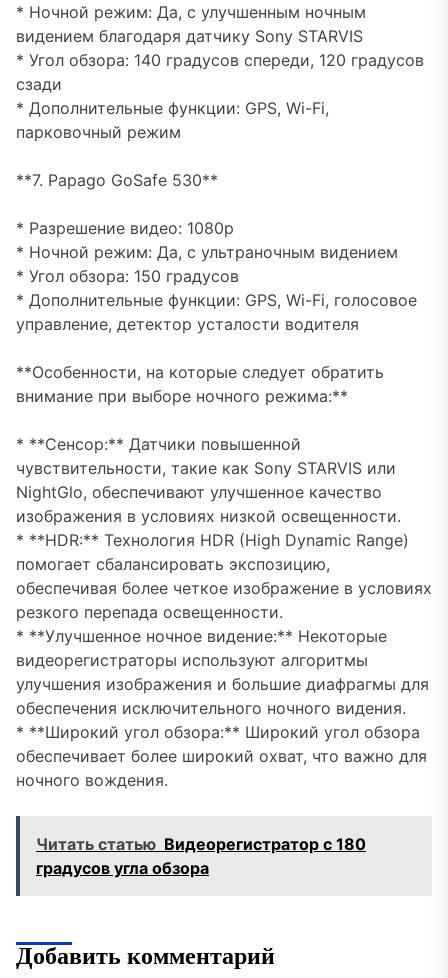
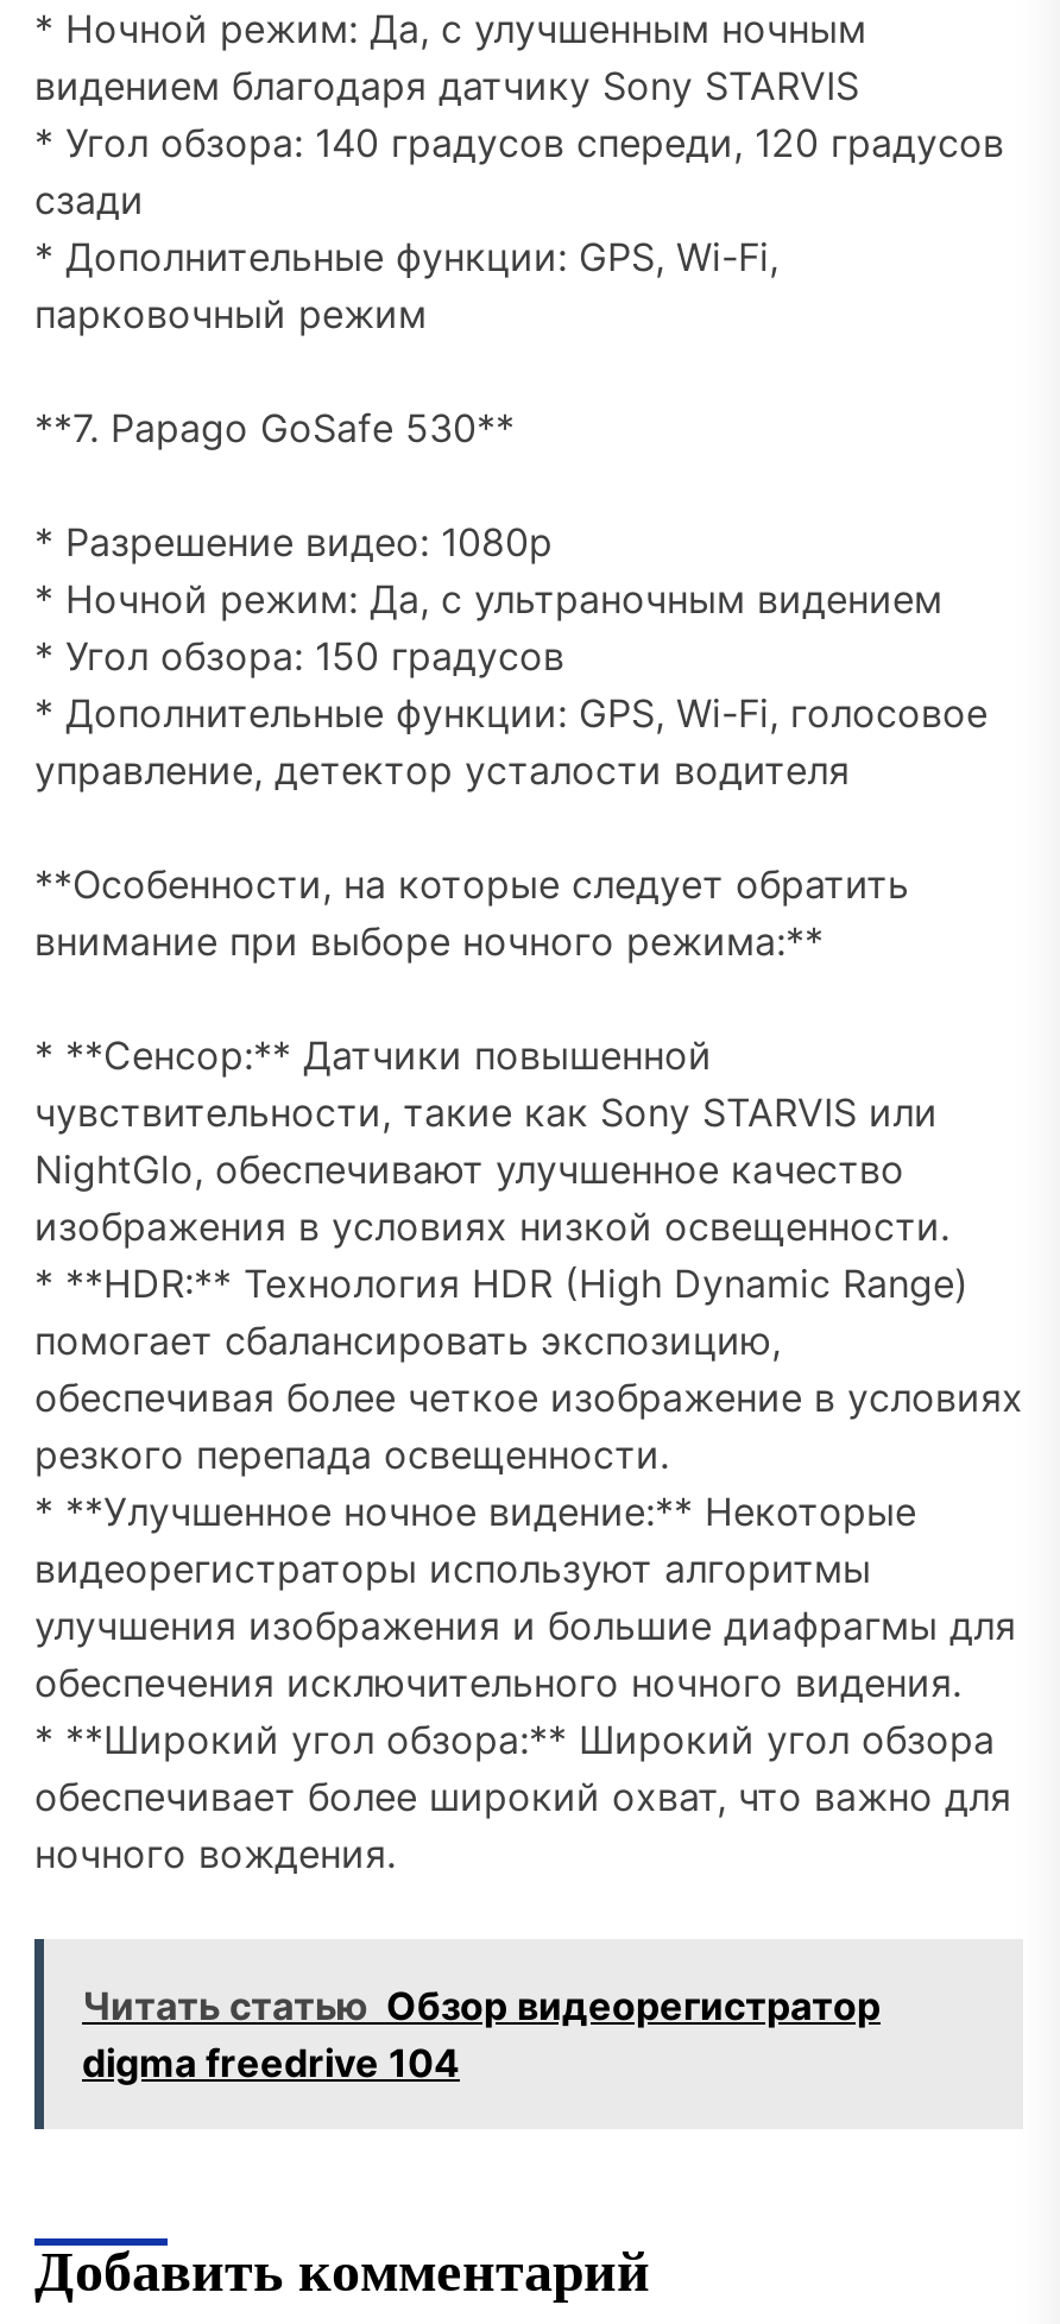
[36,834,366,878] Читать статью Видеорегистратор с 180 | градусов угла обзора -> [82,1982,881,2086] Читать статью Обзор видеорегистратор | digma freedrive 104

